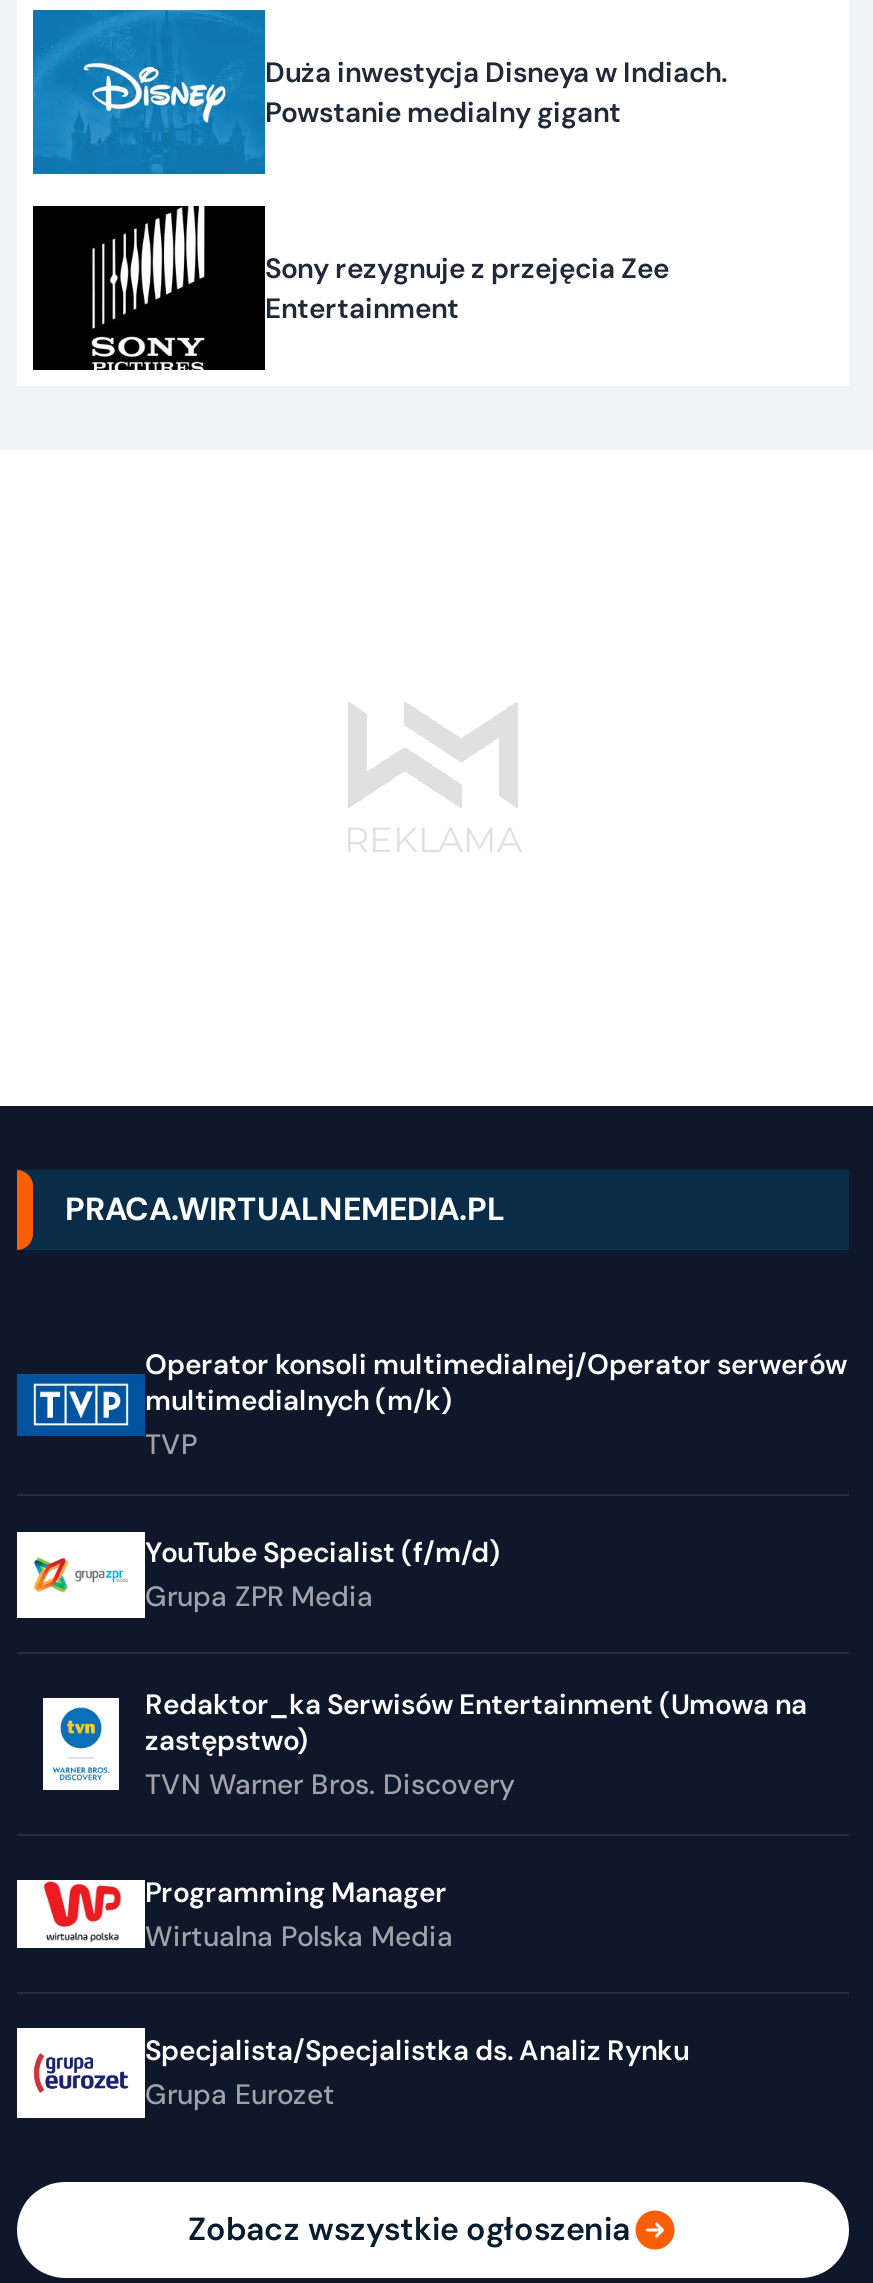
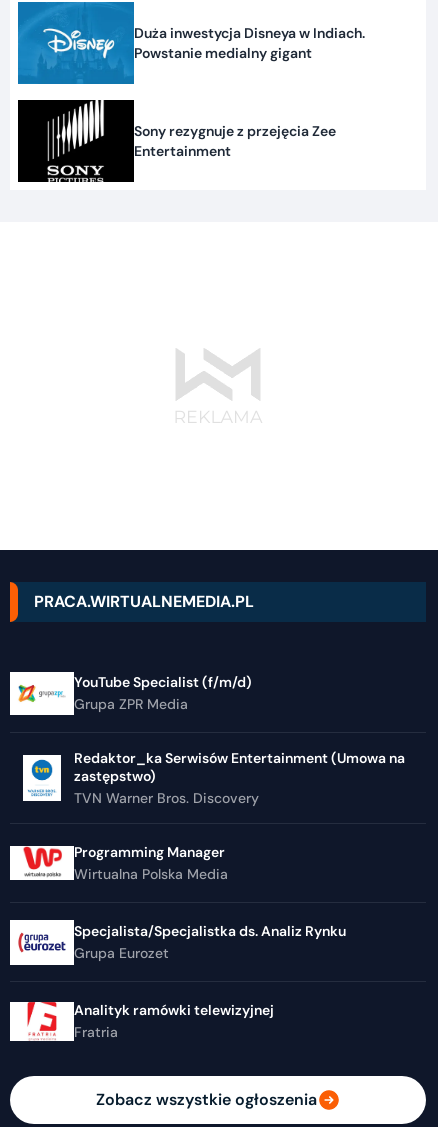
[17,1346,847,1462] [image] | Operator konsoli multimedialnej/Operator serwerów | multimedialnych (m/k) | TVP -> none
moved [145,1534,807,2112] -> [74,673,405,962]: YouTube Specialist (f/m/d) | Grupa ZPR Media | Redaktor_ka Serwisów Entertainment (Umowa na | ... | Specjalista/Specjalistka ds. Analiz Rynku | Grupa Eurozet
none -> [10,999,277,1044] [image] | Analityk ramówki telewizyjnej | Fratria

